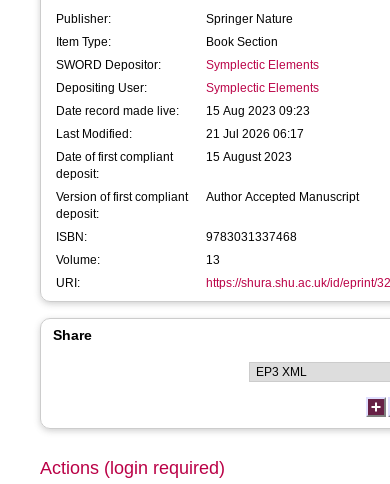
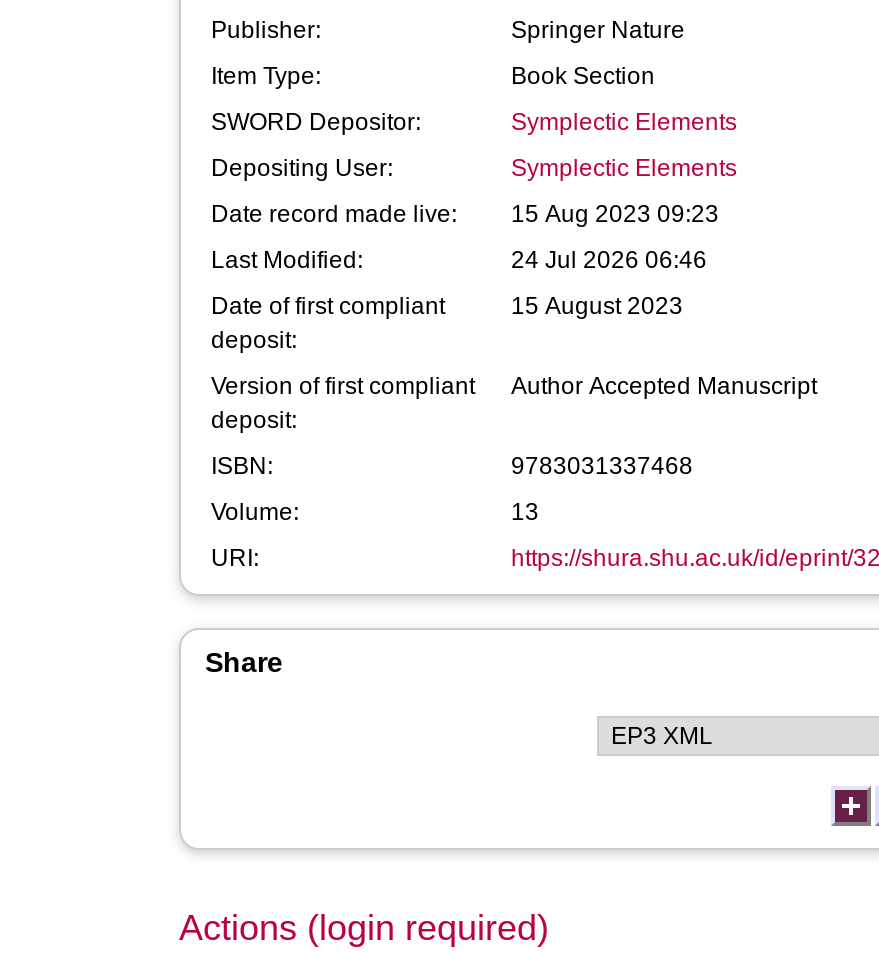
[206,127,304,141] 21 Jul 2026 06:17 -> [511,246,707,274] 24 Jul 2026 06:46

